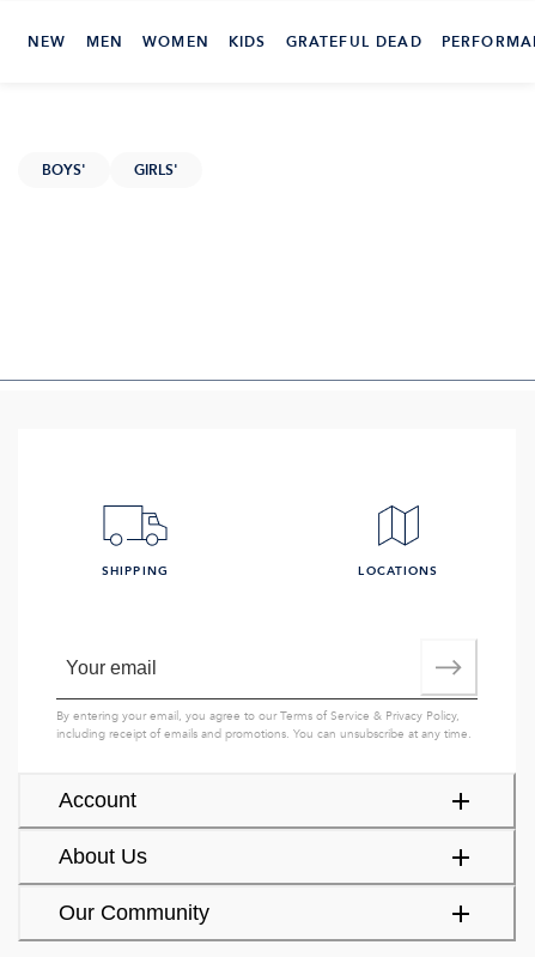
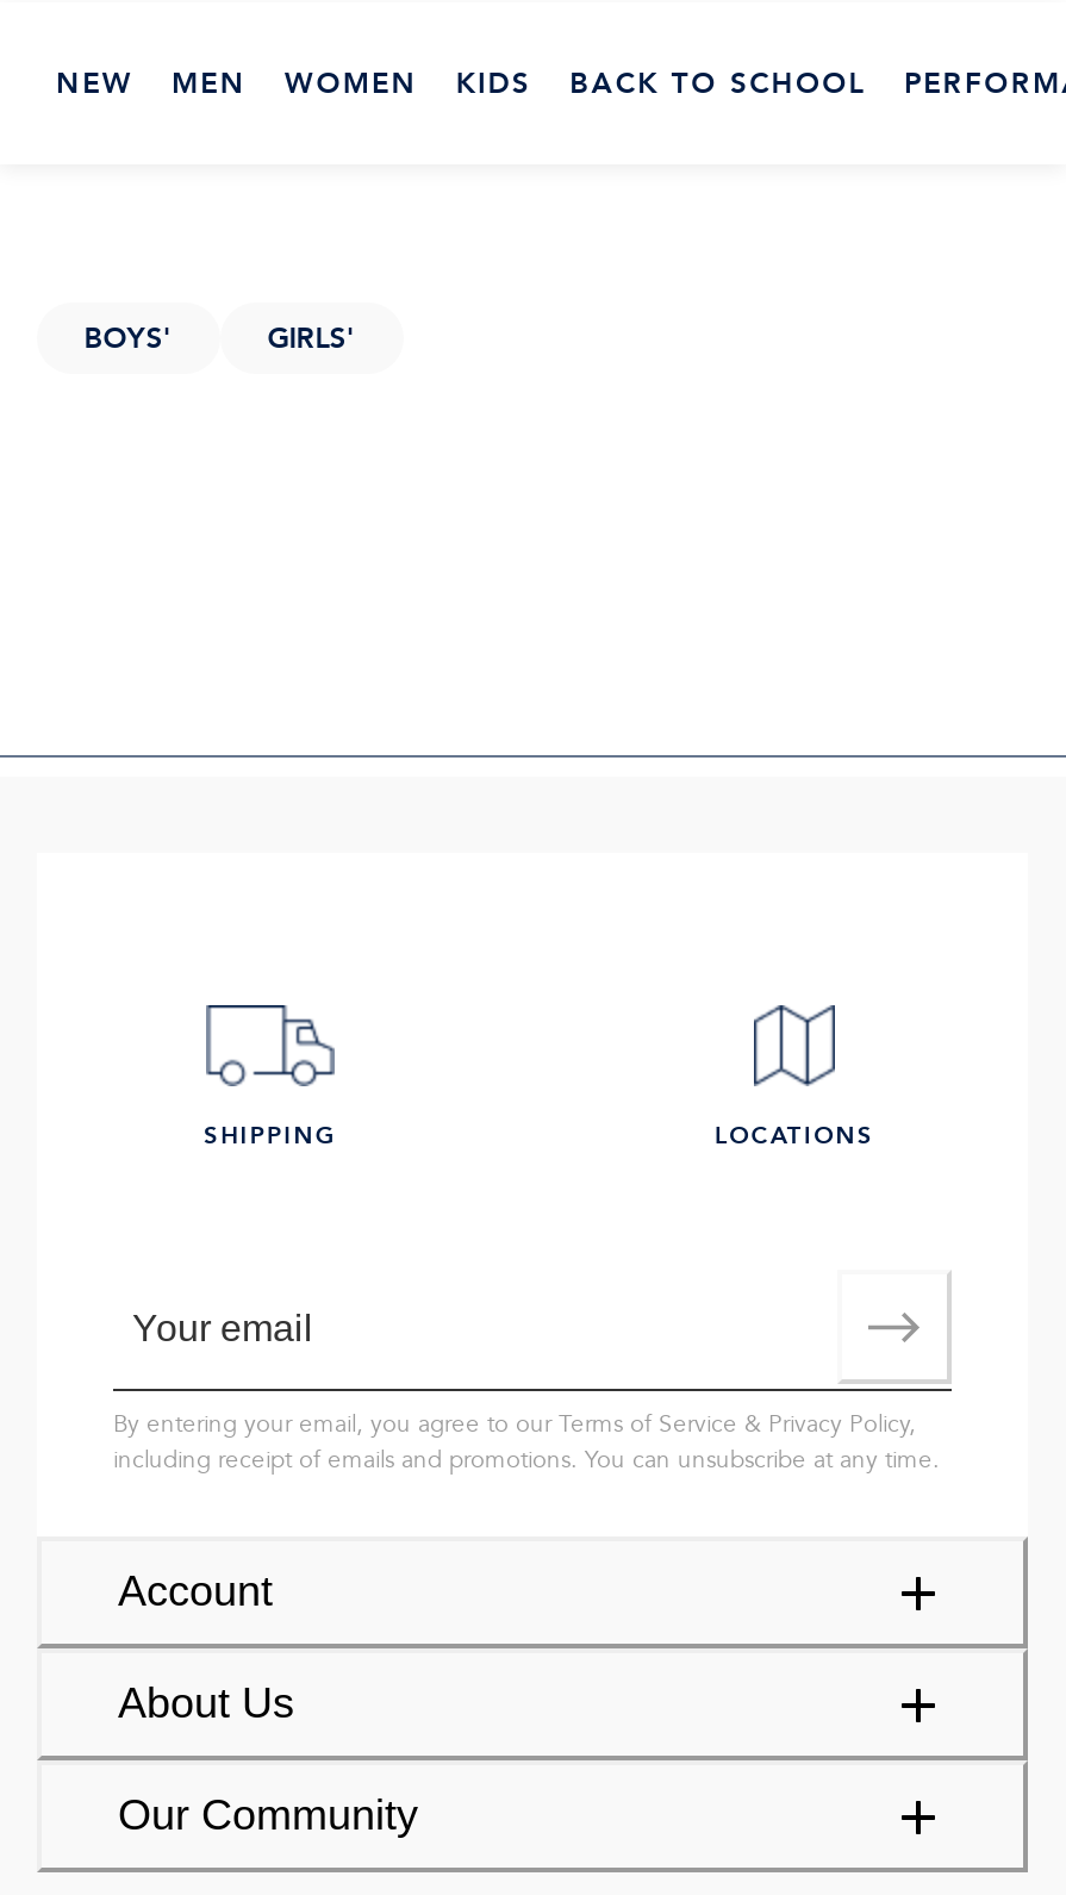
[286,30,422,53] GRATEFUL DEAD -> [570,60,866,105] BACK TO SCHOOL

